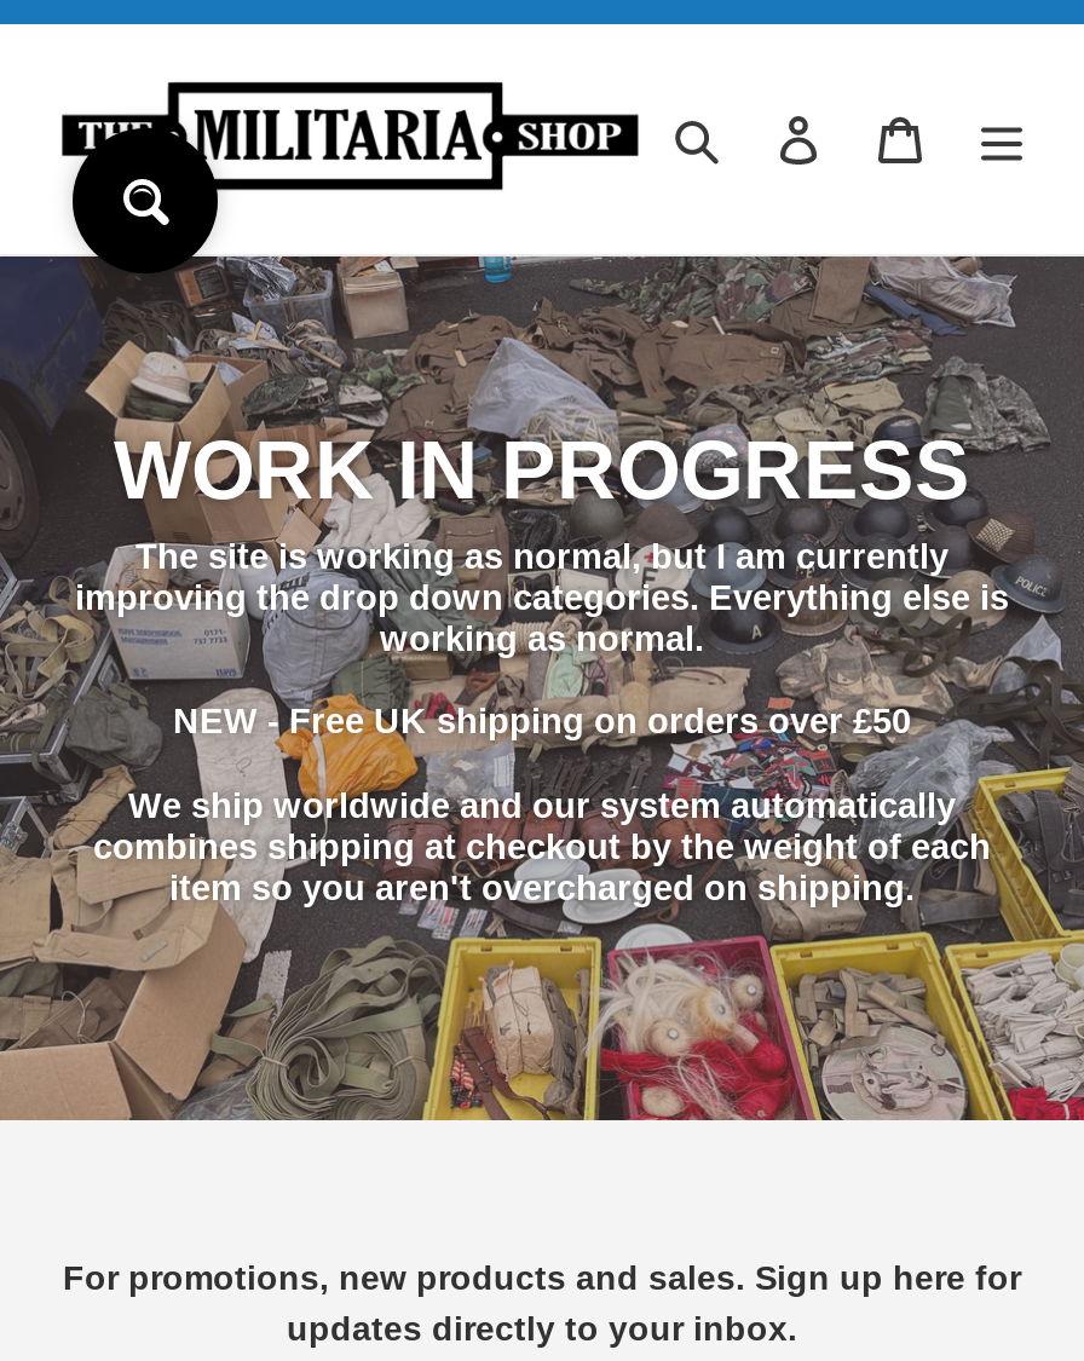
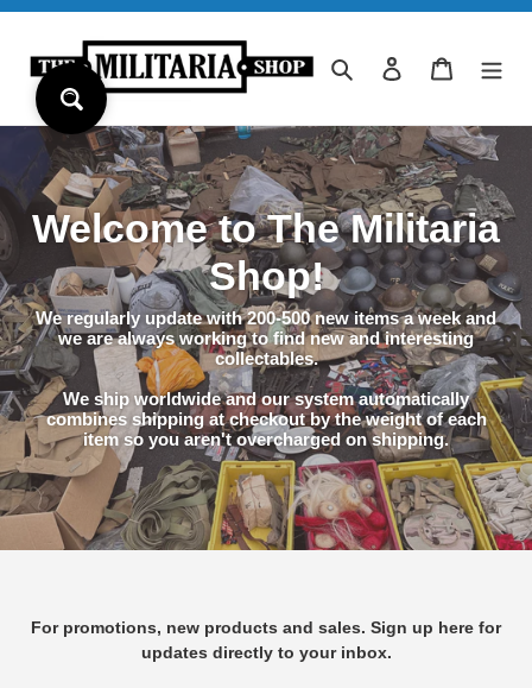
[75,423,1009,741] WORK IN PROGRESS | The site is working as normal, but I am currently | improving the drop down categories. Everything else is | working as normal. | NEW - Free UK shipping on orders over £50 -> [32,205,500,368] Welcome to The Militaria | Shop! | We regularly update with 200-500 new items a week and | we are always working to find new and interesting | collectables.

